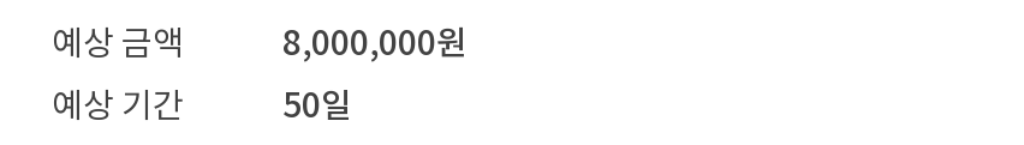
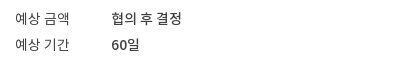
[282,22,468,65] 8,000,000원 -> [111,10,182,28] 협의 후 결정
[282,84,352,127] 50일 -> [111,36,140,54] 60일

